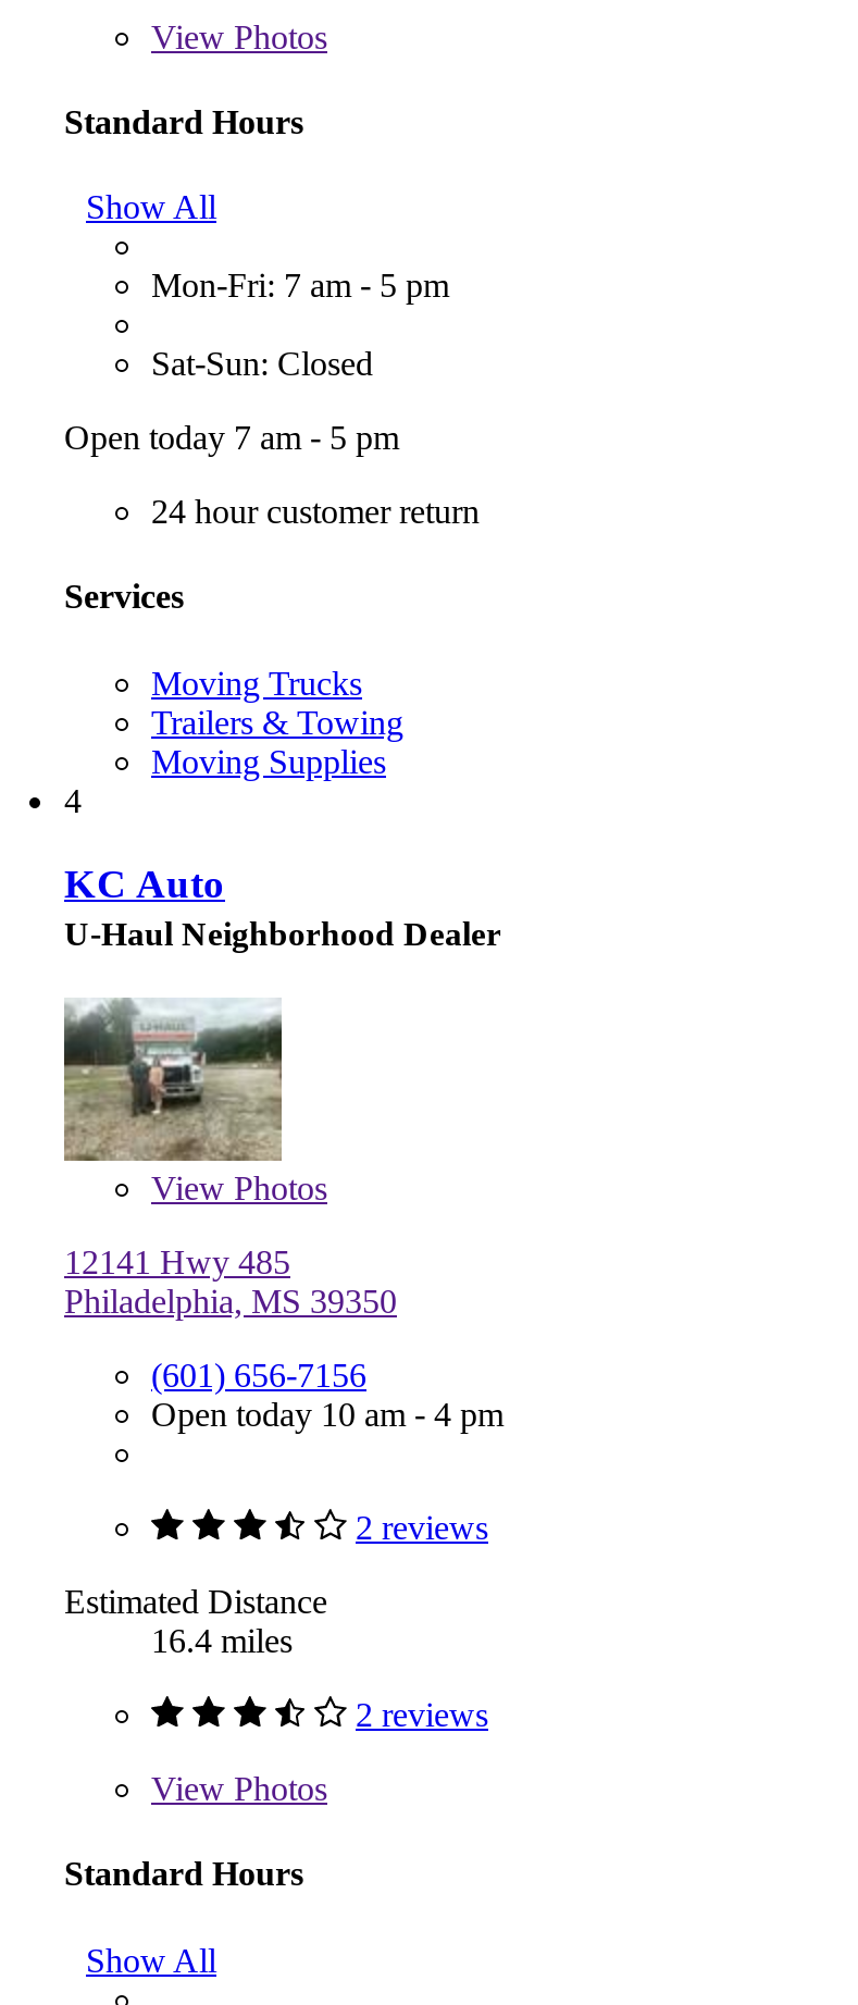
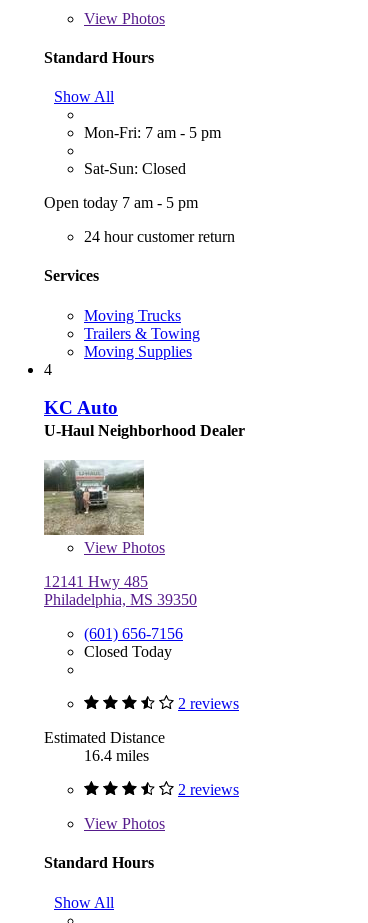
[151,1396,503,1433] Open today 10 am - 4 pm -> [84,643,172,660] Closed Today

